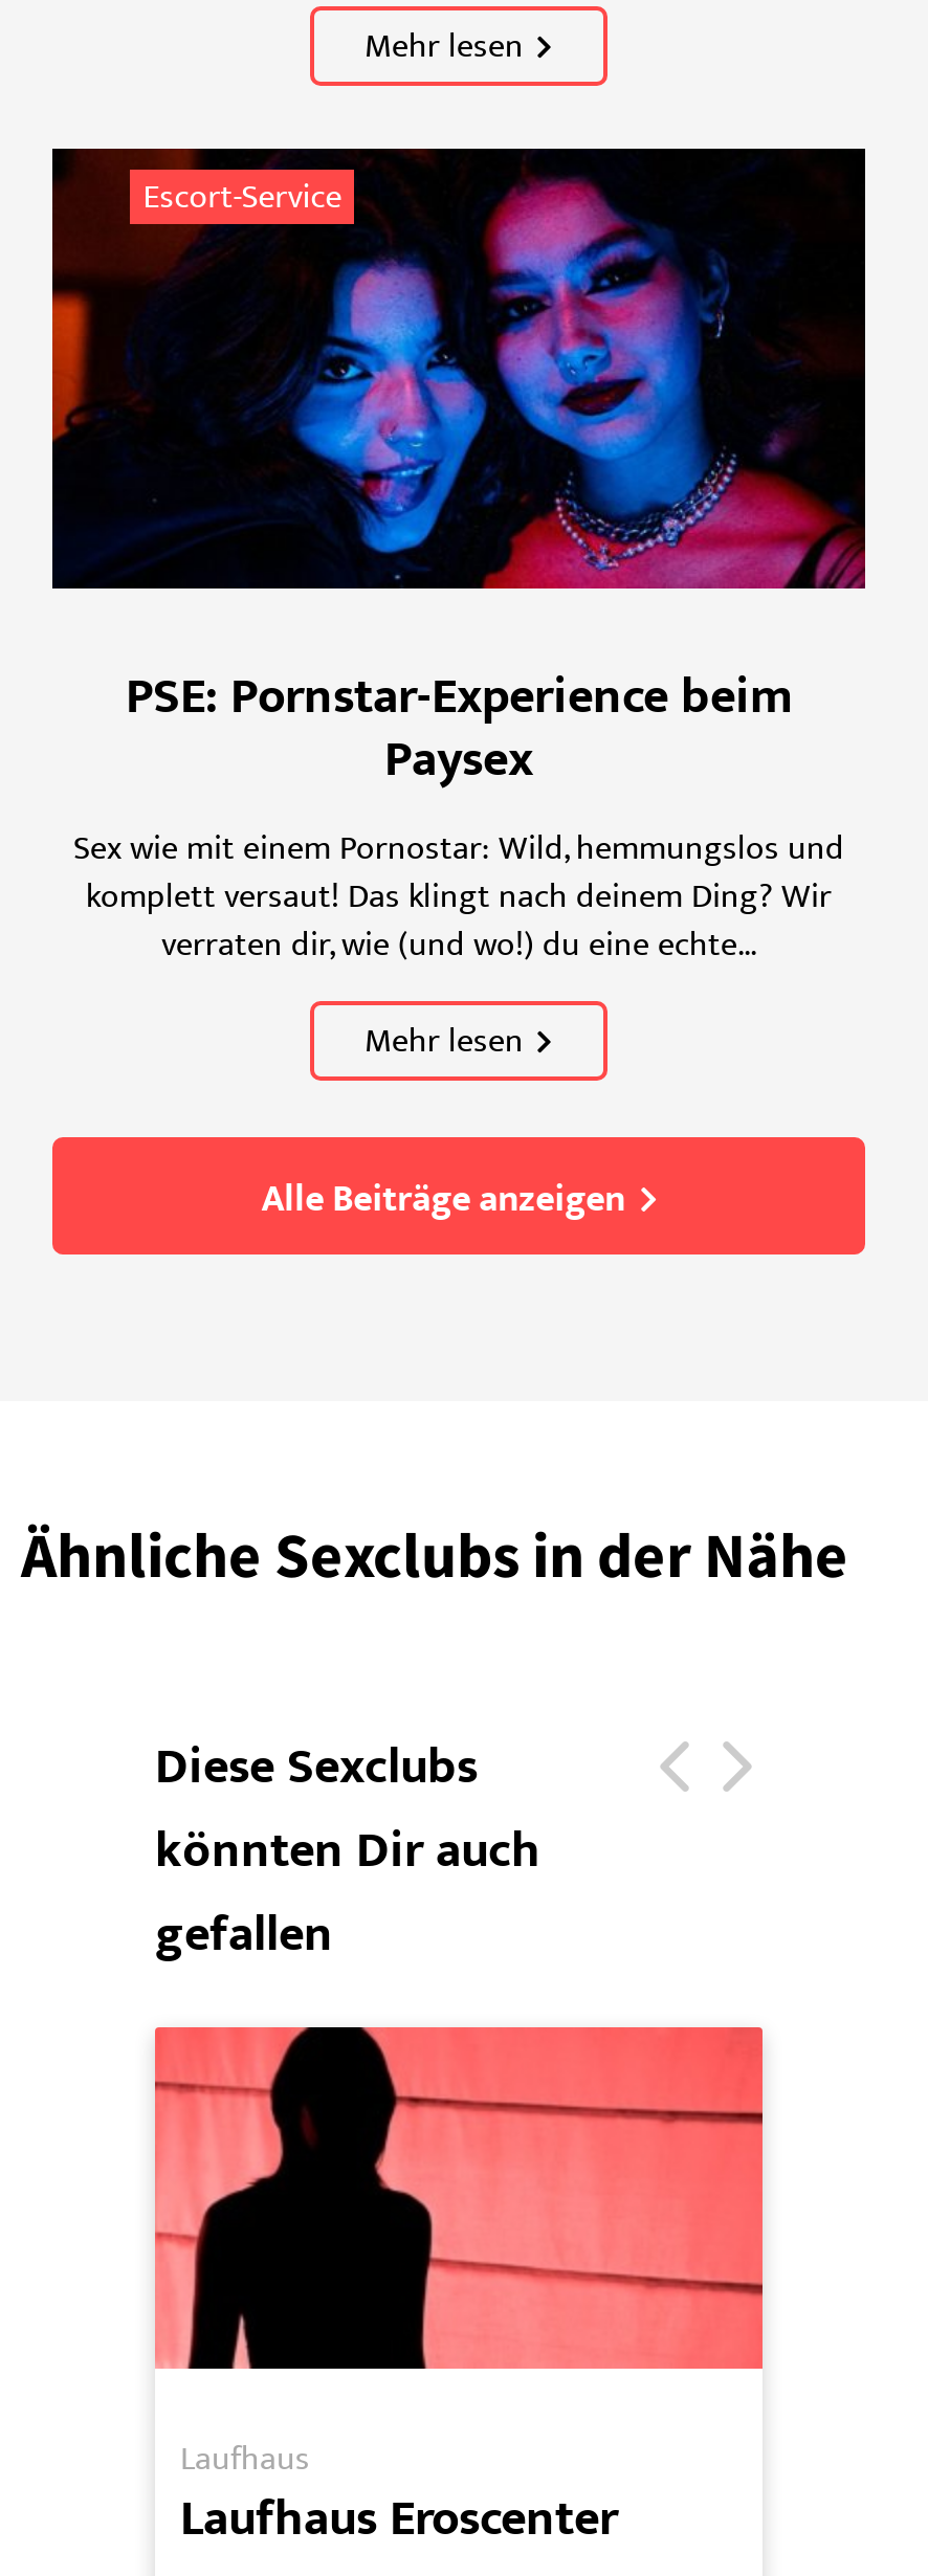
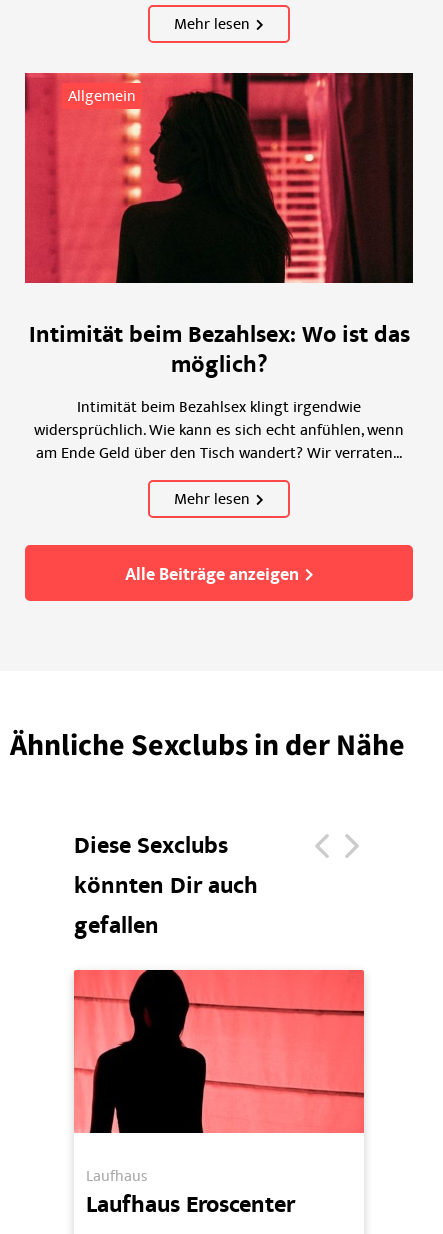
[50,147,867,591] [image] | Escort-Service -> [24,72,414,284] [image] | Allgemein
[73,655,844,971] PSE: Pornstar-Experience beim | Paysex | Sex wie mit einem Pornostar: Wild, hemmungslos und | komplett versaut! Das klingt nach deinem Ding? Wir | verraten dir, wie (und wo!) du eine echte... -> [28,315,409,466] Intimität beim Bezahlsex: Wo ist das | möglich? | Intimität beim Bezahlsex klingt irgendwie | widersprüchlich. Wie kann es sich echt anfühlen, wenn | am Ende Geld über den Tisch wandert? Wir verraten...

